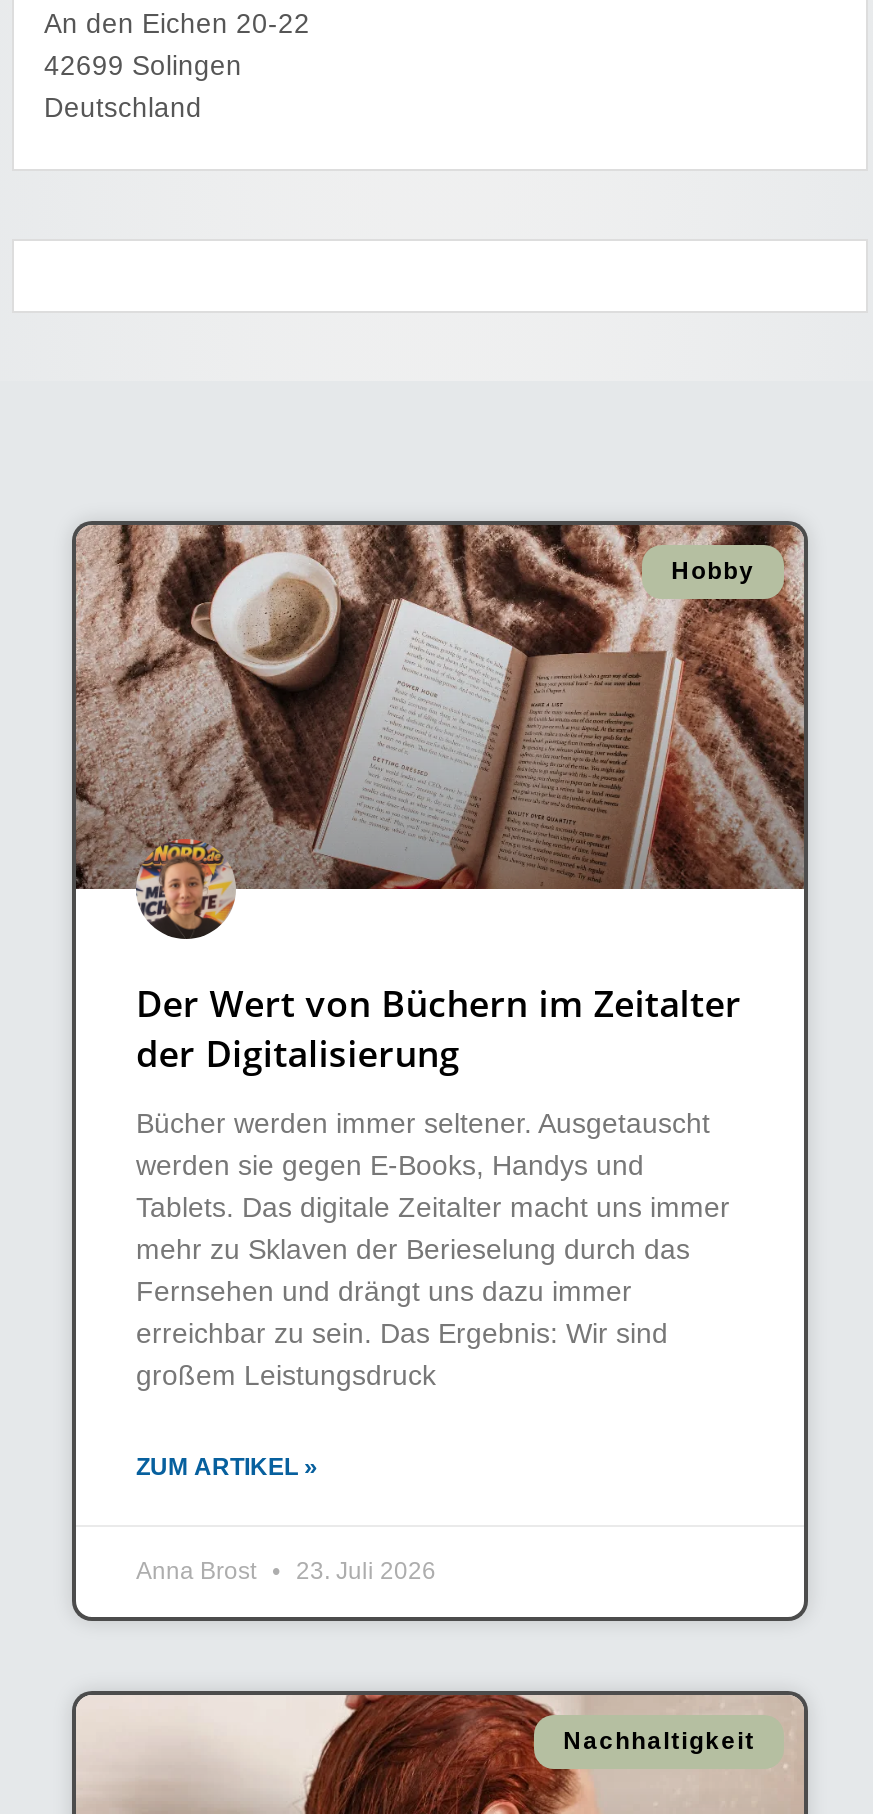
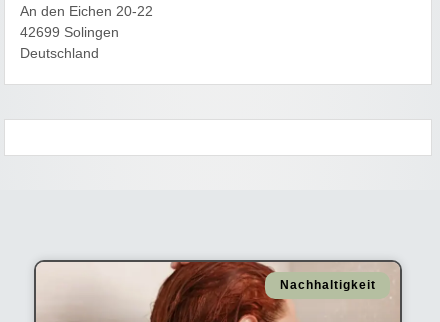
[74,520,806,1624] [image] | Hobby -> none
[136,978,741,1480] Der Wert von Büchern im Zeitalter | der Digitalisierung | Bücher werden immer seltener. Ausgetauscht | werden sie gegen E-Books, Handys und | Tablets. Das digitale Zeitalter macht uns immer | mehr zu Sklaven der Berieselung durch das | Fernsehen und drängt uns dazu immer | erreichbar zu sein. Das Ergebnis: Wir sind | großem Leistungsdruck | ZUM ARTIKEL » -> none
[136,1556,436,1584] Anna Brost | 23. Juli 2026 -> none

